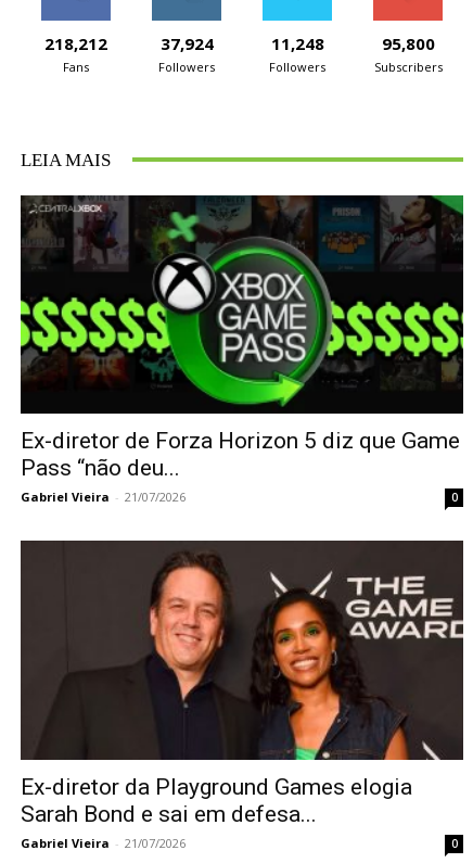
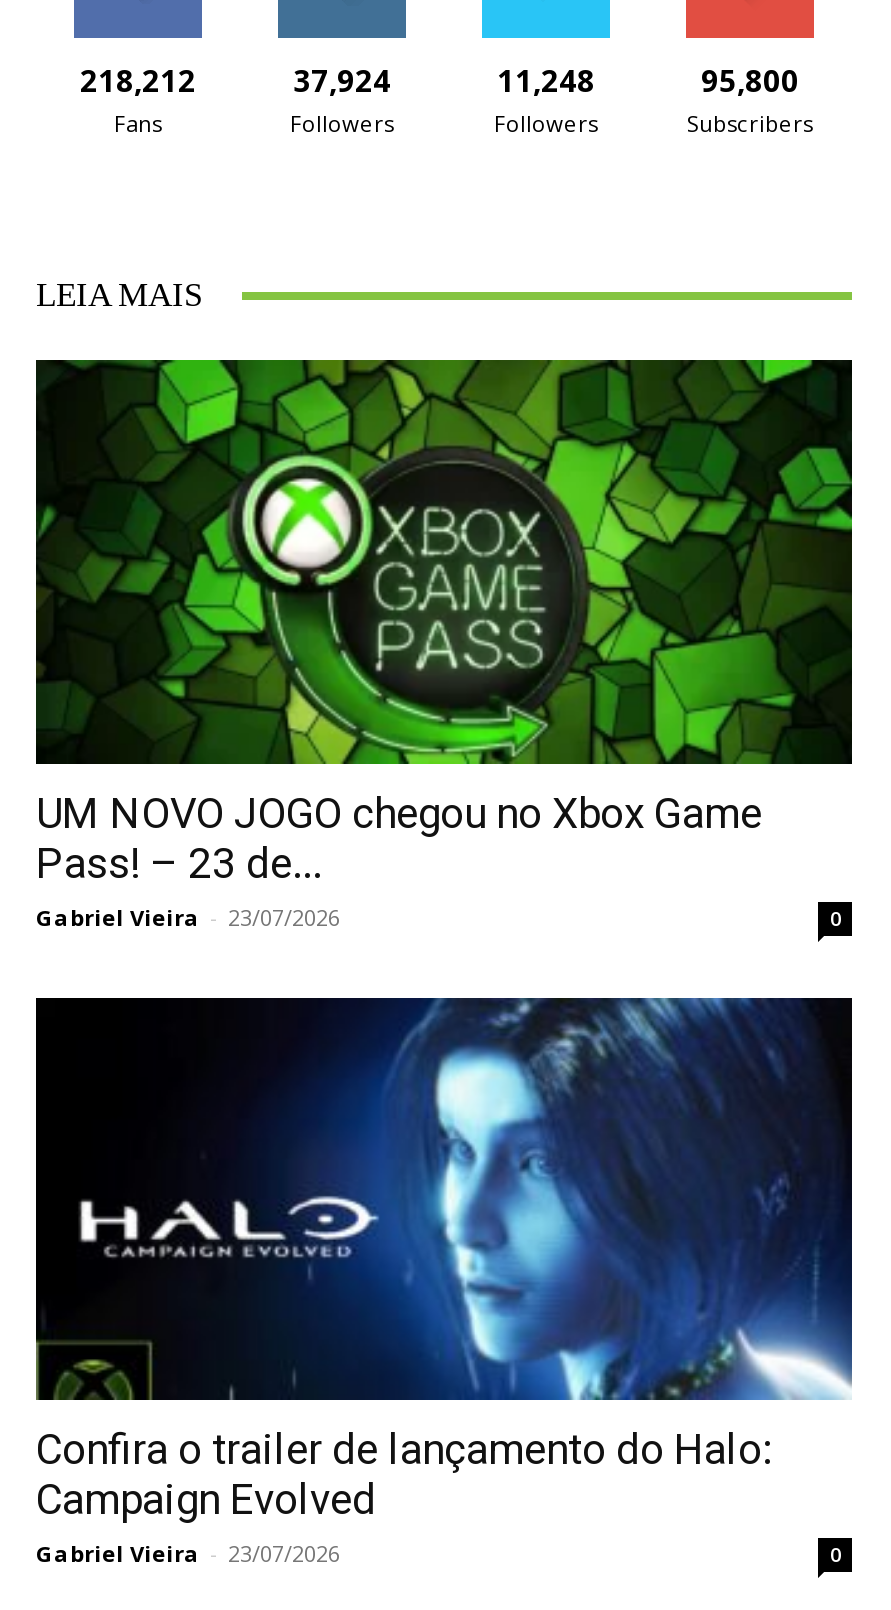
[20,194,464,505] [image] | Ex-diretor de Forza Horizon 5 diz que Game | Pass “não deu... | Gabriel Vieira - 21/07/2026 -> [34,358,854,931] [image] | UM NOVO JOGO chegou no Xbox Game | Pass! – 23 de... | Gabriel Vieira - 23/07/2026
[21,540,464,851] [image] | Ex-diretor da Playground Games elogia | Sarah Bond e sai em defesa... | Gabriel Vieira - 21/07/2026 -> [36,996,854,1568] [image] | Confira o trailer de lançamento do Halo: | Campaign Evolved | Gabriel Vieira - 23/07/2026

